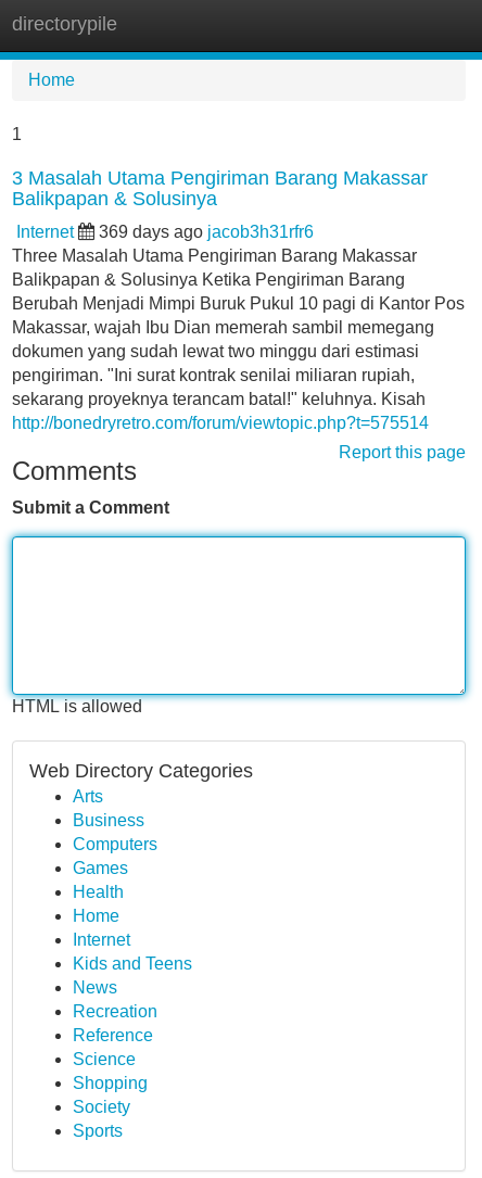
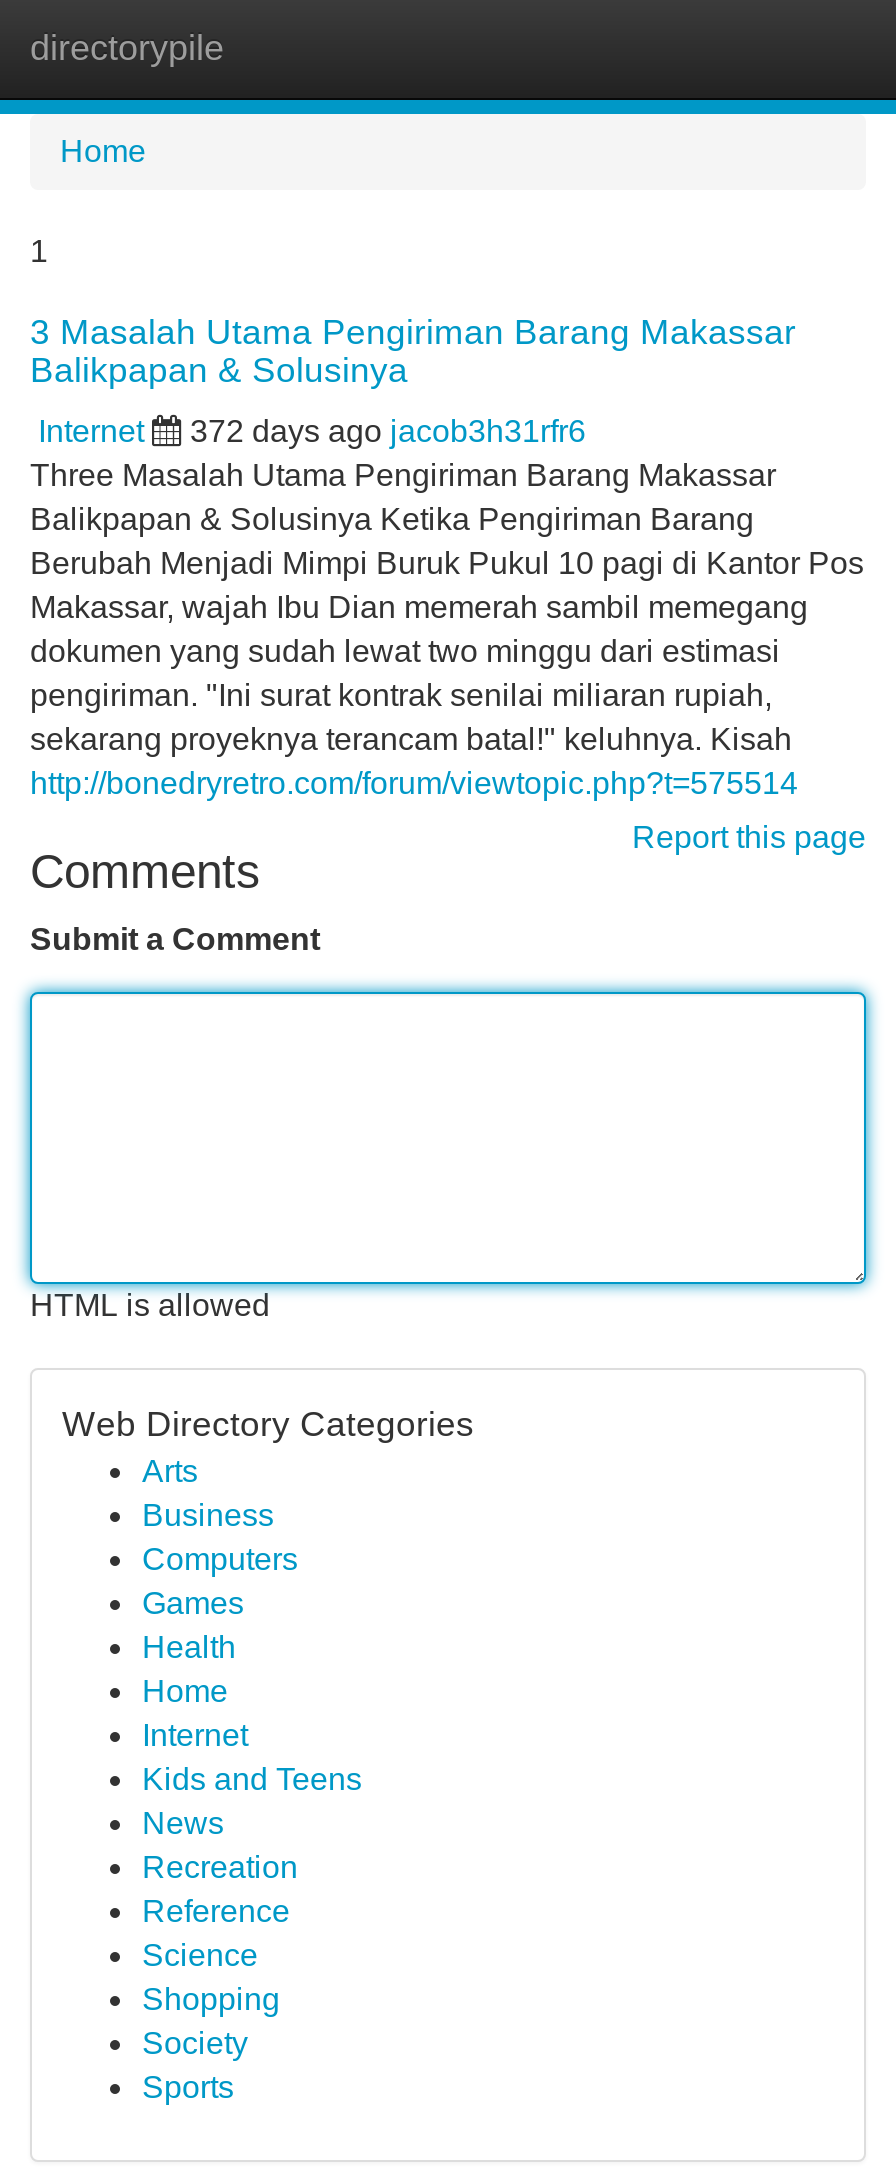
[99,223,314,241] 369 days ago jacob3h31rfr6 -> [190,414,586,448] 372 days ago jacob3h31rfr6

